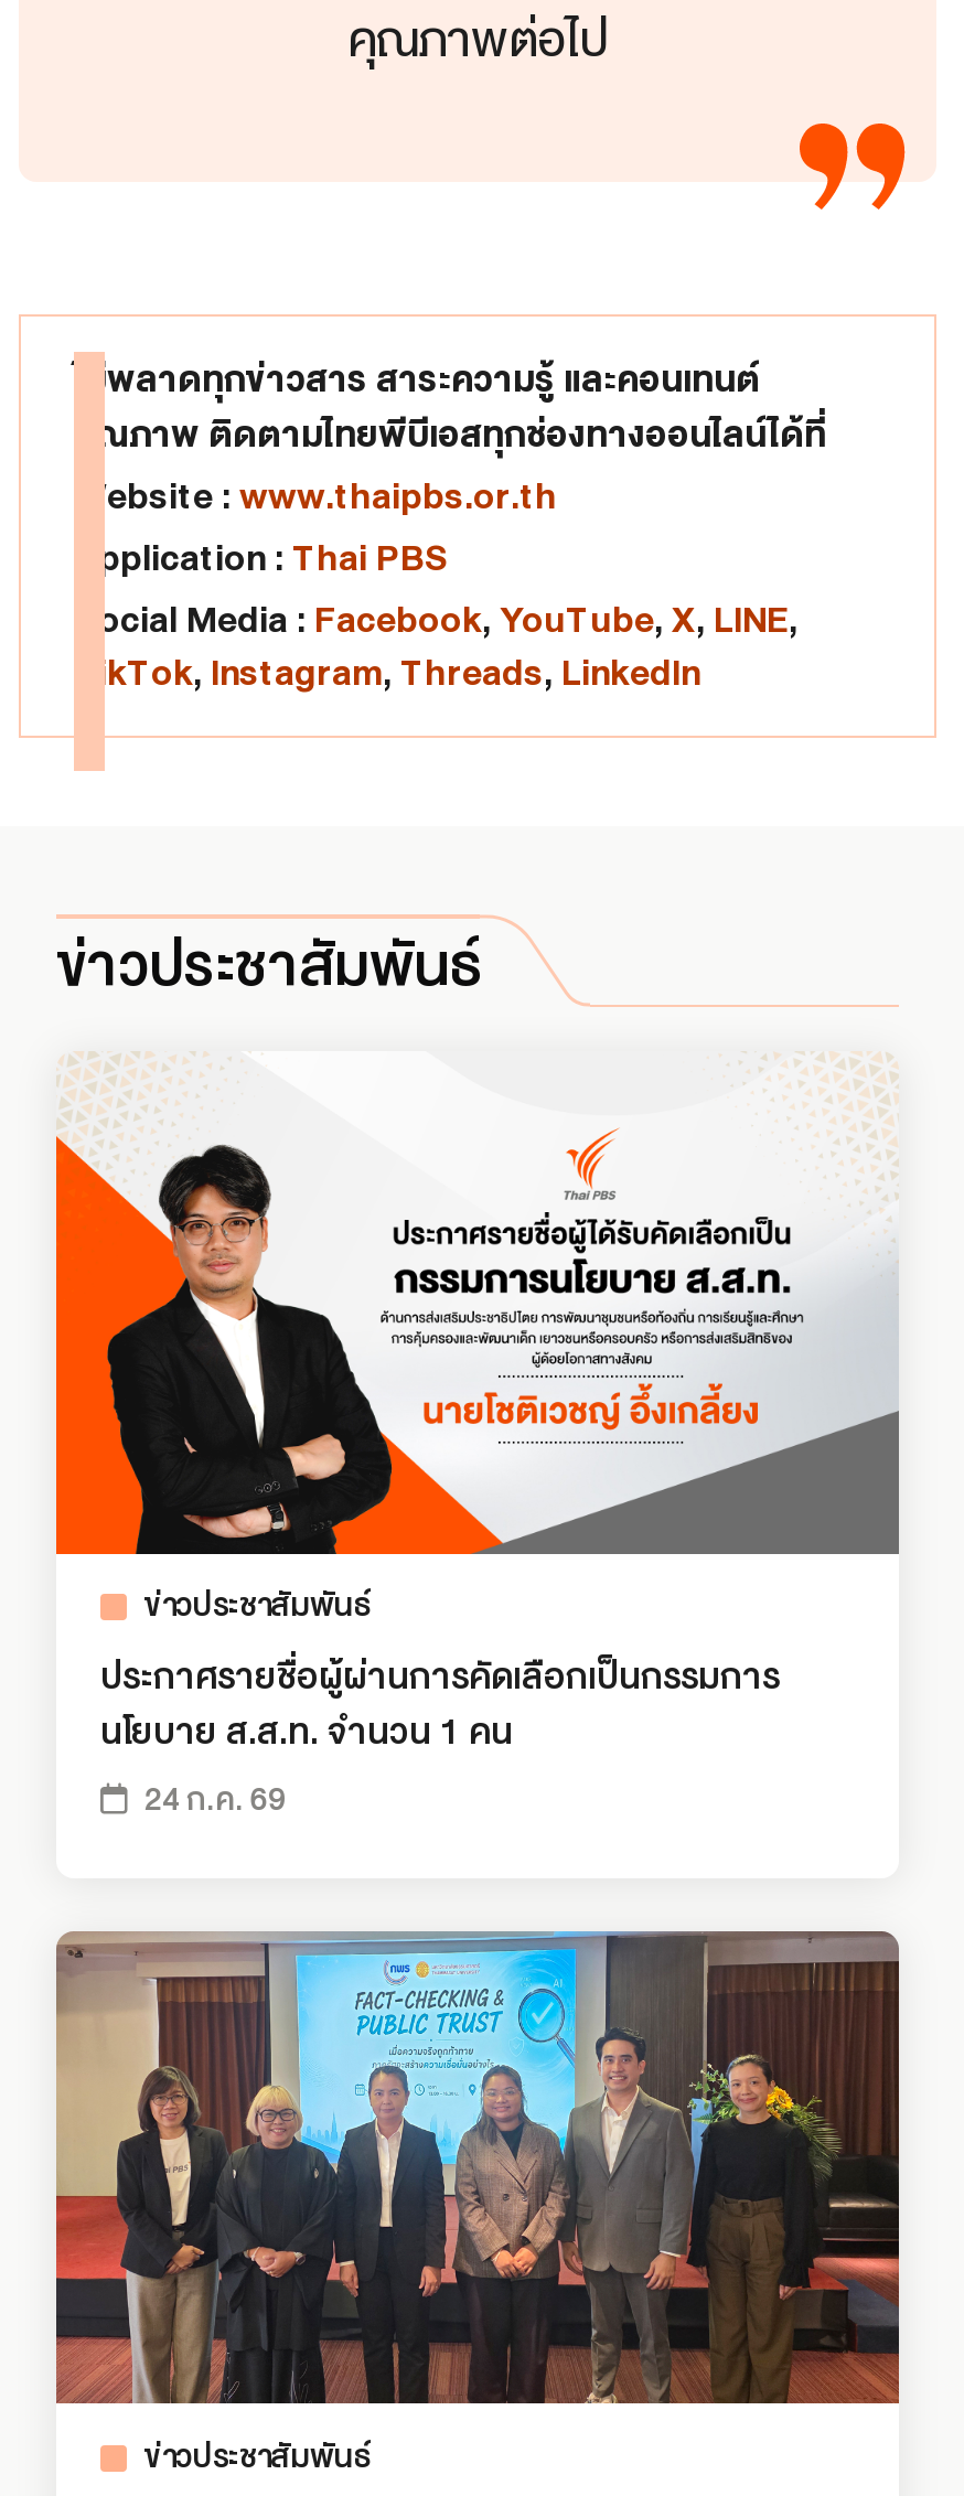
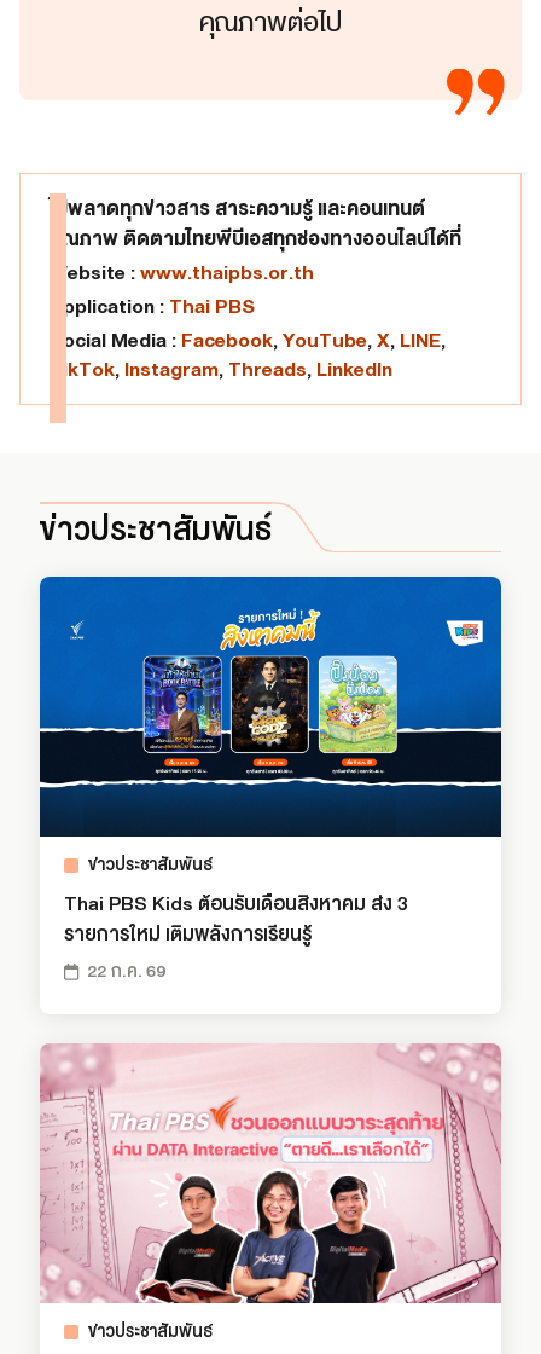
[54,1053,899,1556] [image] -> [39,575,502,838] [image]
[100,1657,780,1694] ประกาศรายชื่อผู้ผ่านการคัดเลือกเป็นกรรมการ -> [64,893,408,914] Thai PBS Kids ต้อนรับเดือนสิงหาคม ส่ง 3
[100,1712,513,1750] นโยบาย ส.ส.ท. จำนวน 1 คน -> [64,924,312,944] รายการใหม่ เติมพลังการเรียนรู้
[138,1783,286,1816] 24 ก.ค. 69 -> [85,962,165,980] 22 ก.ค. 69
[54,1931,901,2408] [image] -> [40,1043,501,1304] [image]

